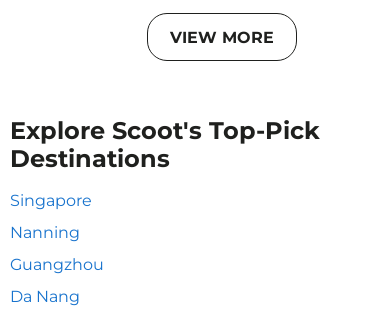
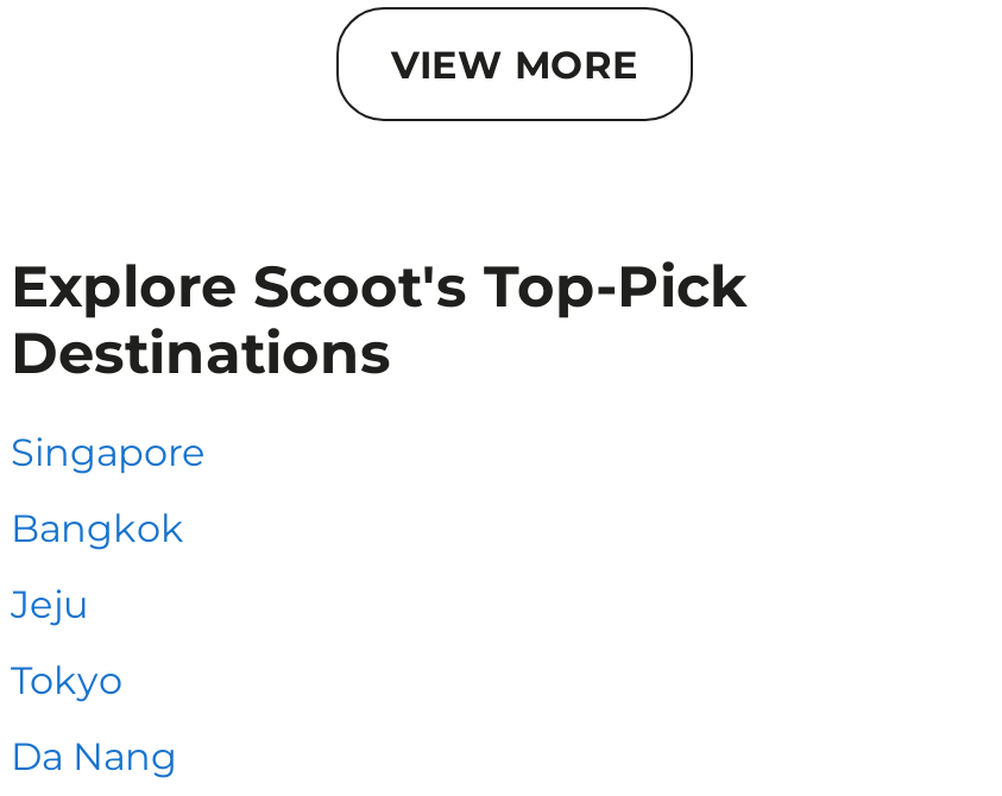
[10,223,104,274] Nanning | Guangzhou -> [11,506,184,703] Bangkok | Jeju | Tokyo

